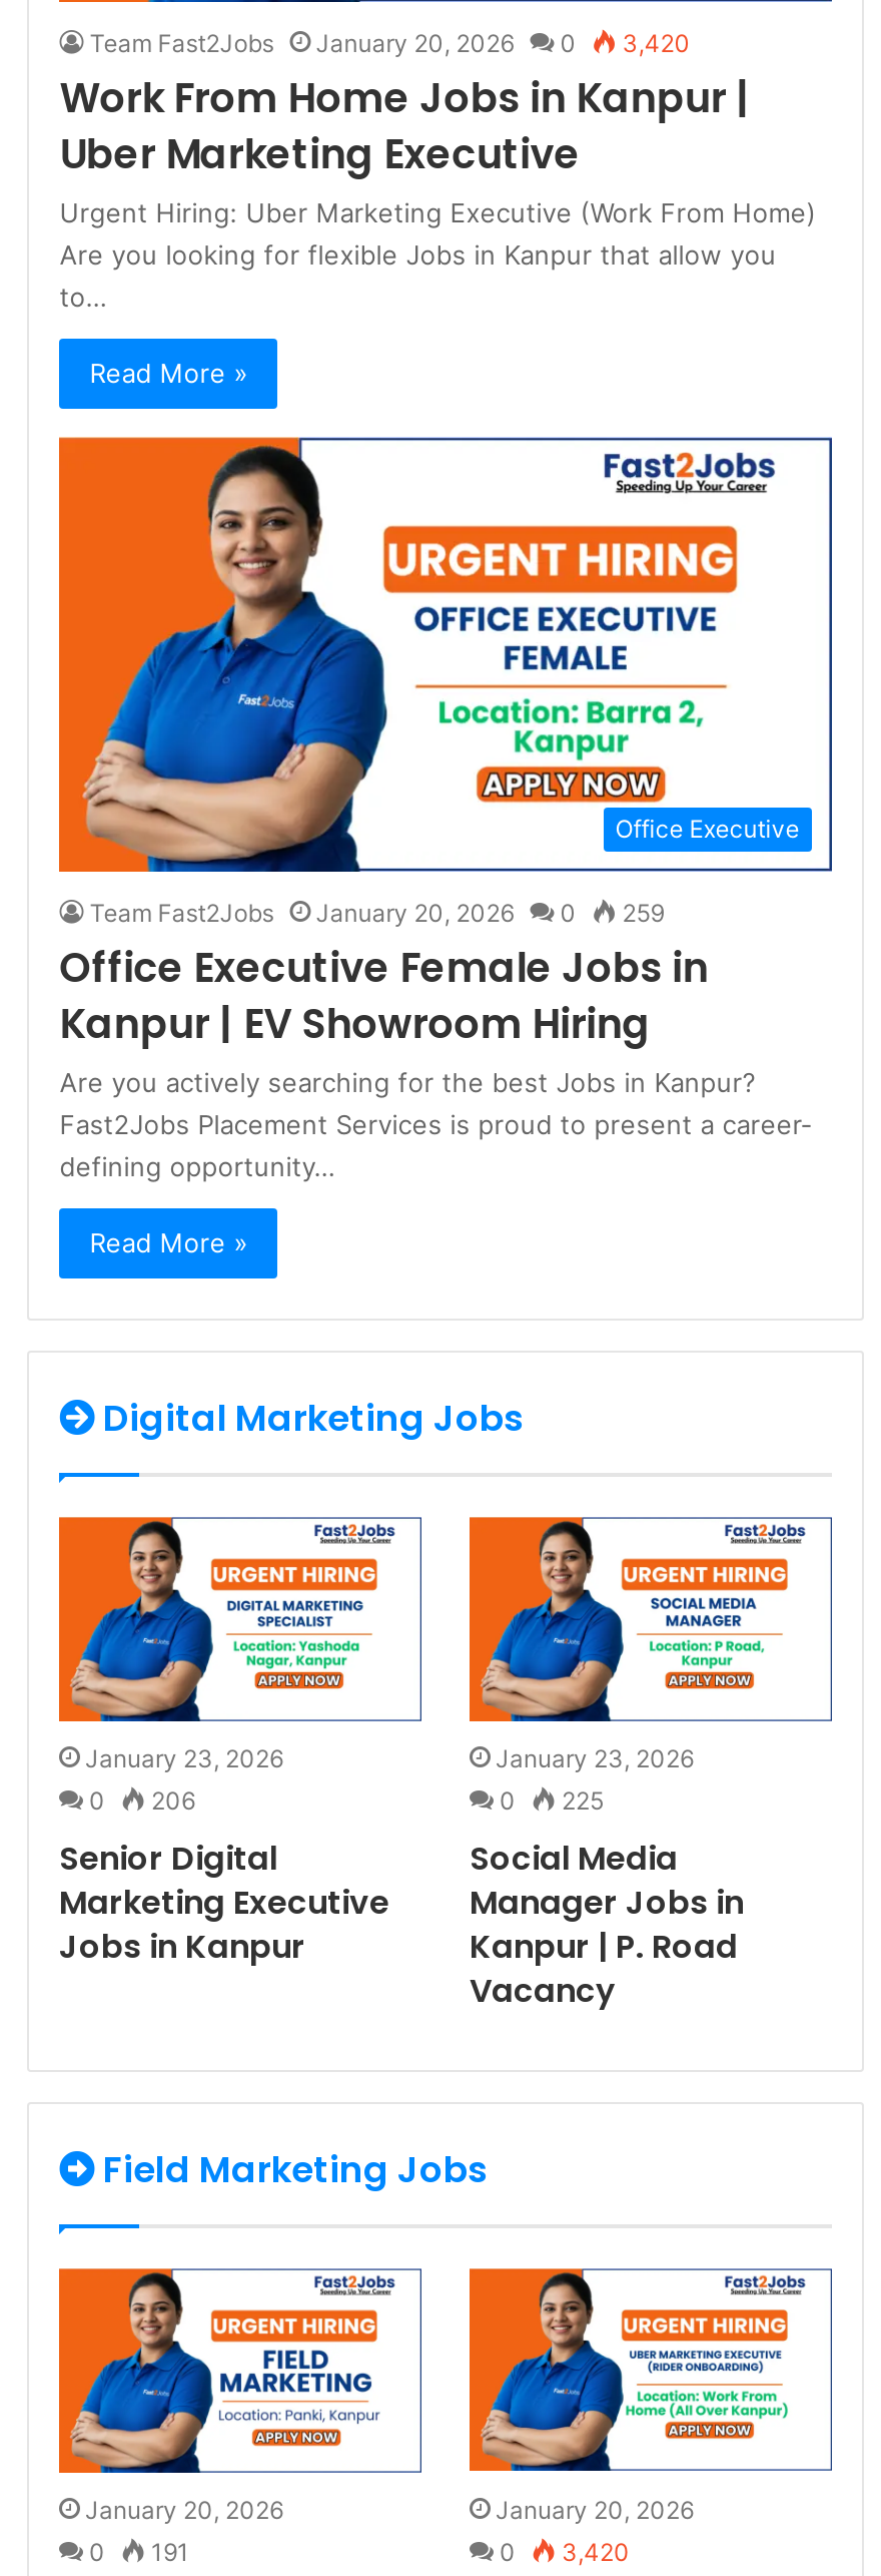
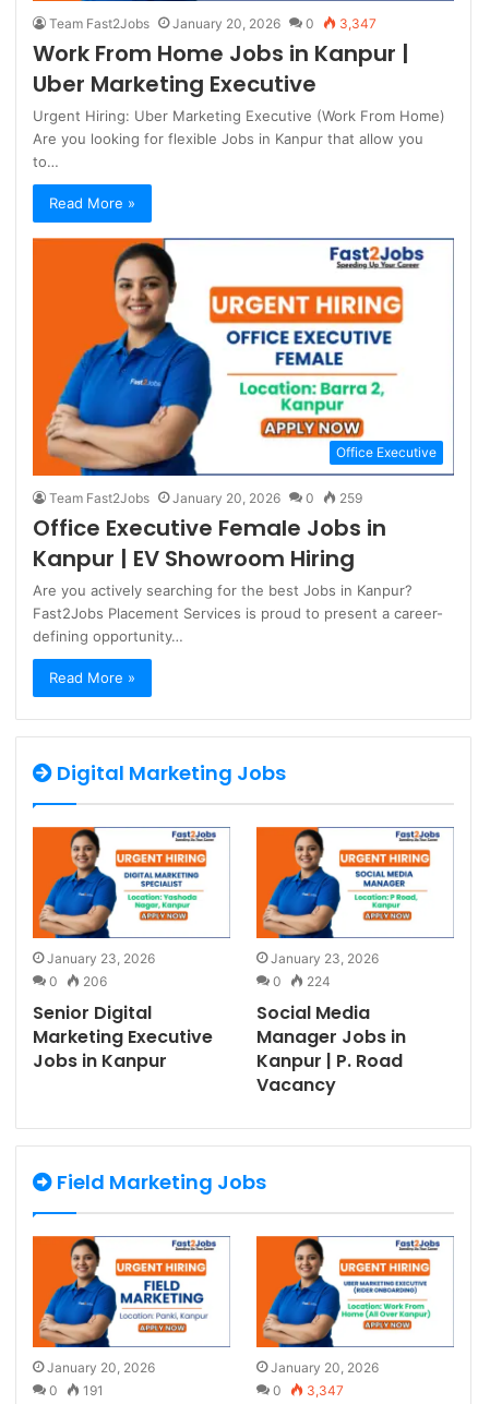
[90,29,690,59] Team Fast2Jobs January 20, 2026 0 3,420 -> [49,16,377,32] Team Fast2Jobs January 20, 2026 0 3,347
[500,1786,604,1816] 0 225 -> [273,973,331,989] 0 224
[500,2537,630,2567] 0 3,420 -> [273,1382,344,1399] 0 3,347

